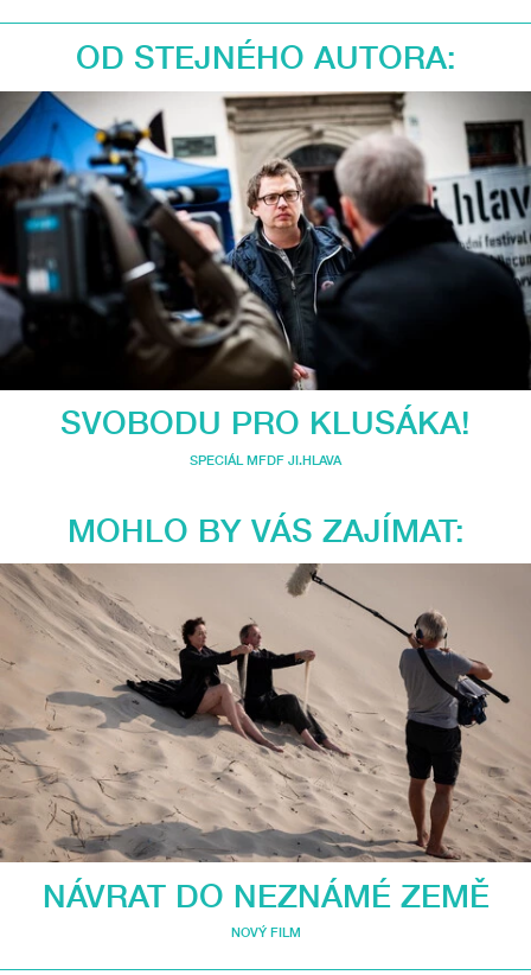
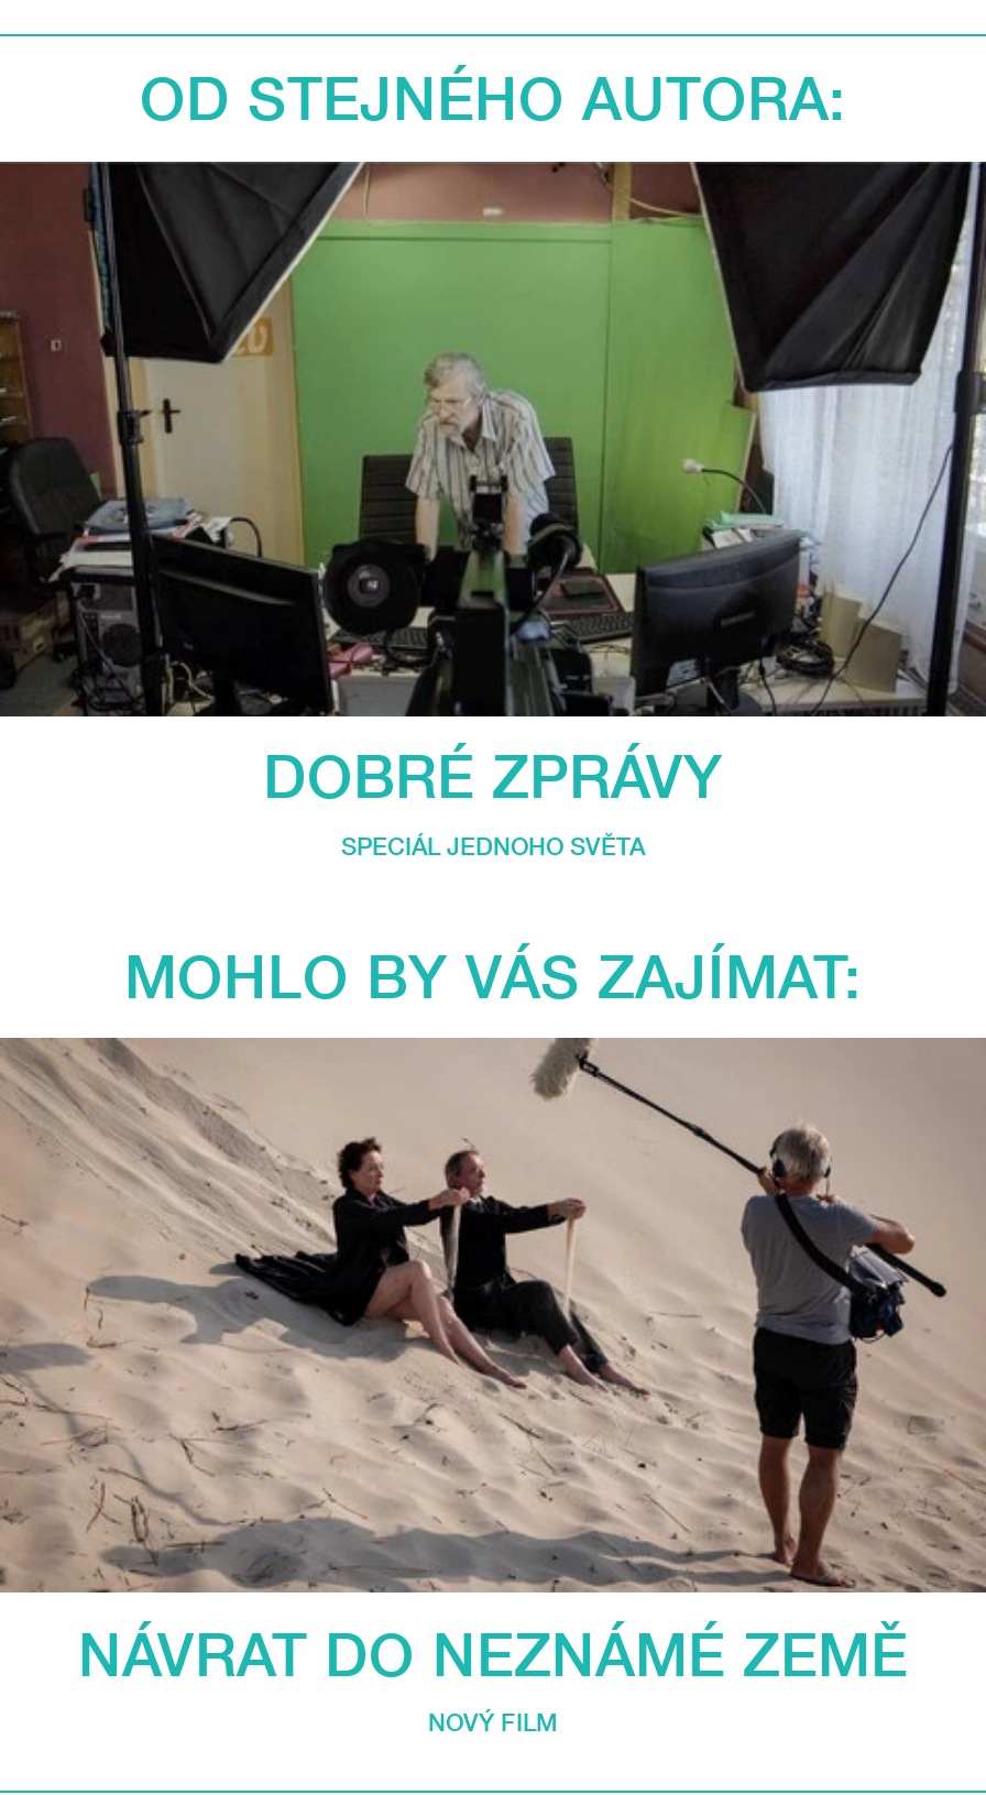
[4,91,527,467] [image] | SVOBODU PRO KLUSÁKA! | SPECIÁL MFDF JI.HLAVA -> [7,160,979,858] [image] | DOBRÉ ZPRÁVY | SPECIÁL JEDNOHO SVĚTA

